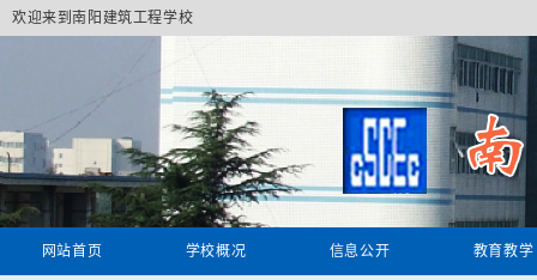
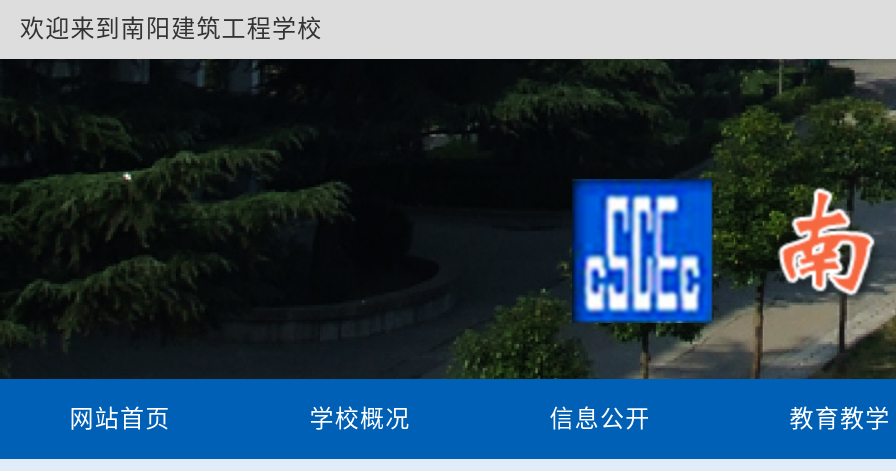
[4,36,533,229] [image] -> [6,57,890,381] [image]

